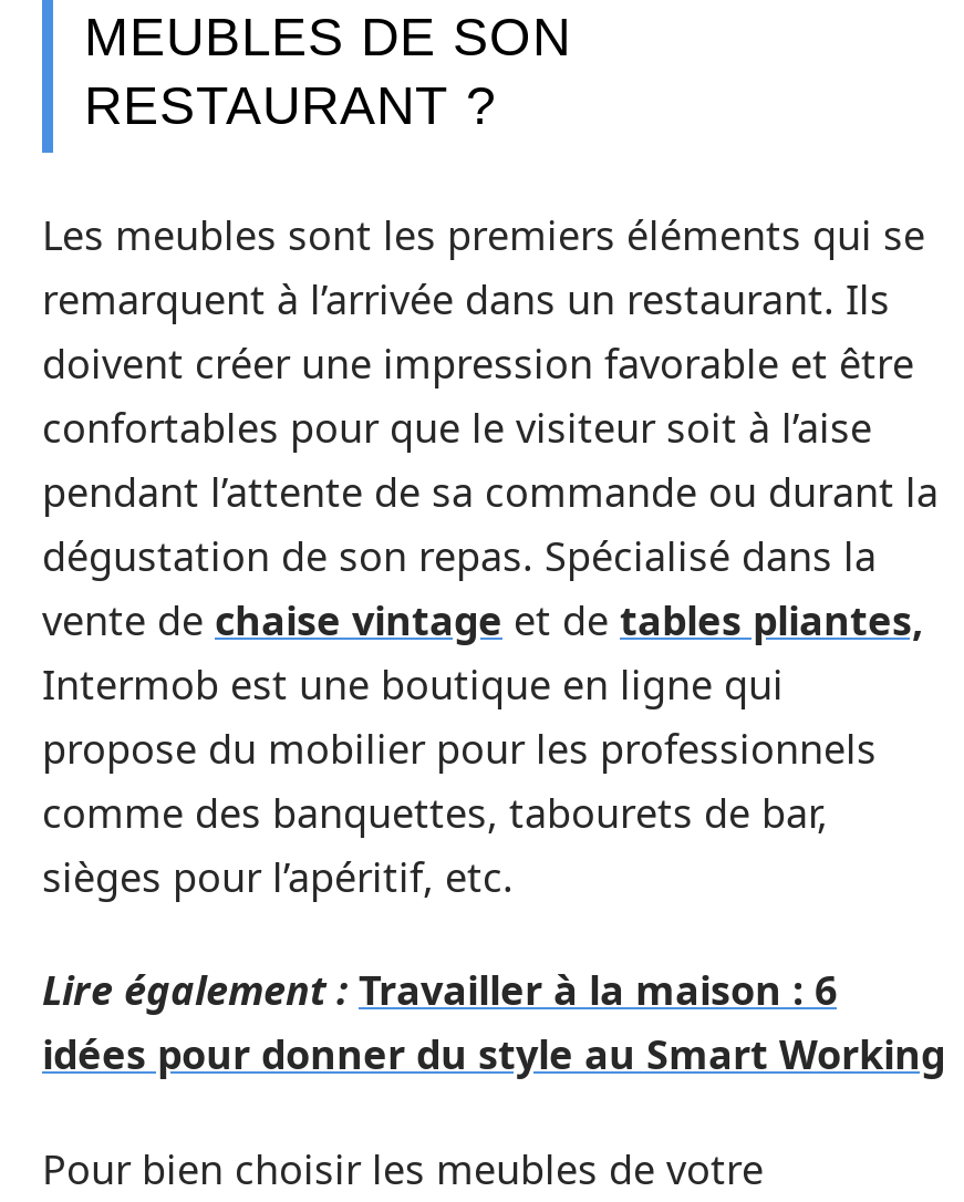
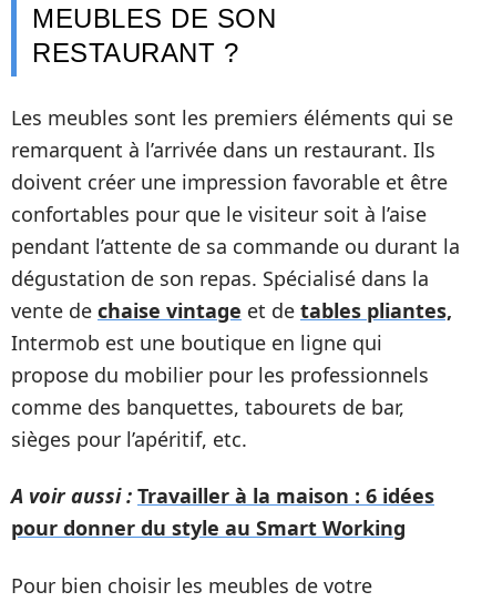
[42,963,945,1080] Lire également : Travailler à la maison : 6 | idées pour donner du style au Smart Working -> [11,482,434,541] A voir aussi : Travailler à la maison : 6 idées | pour donner du style au Smart Working

